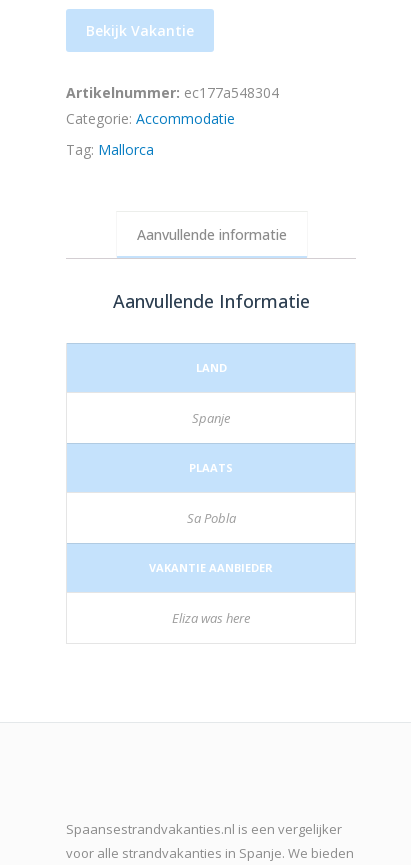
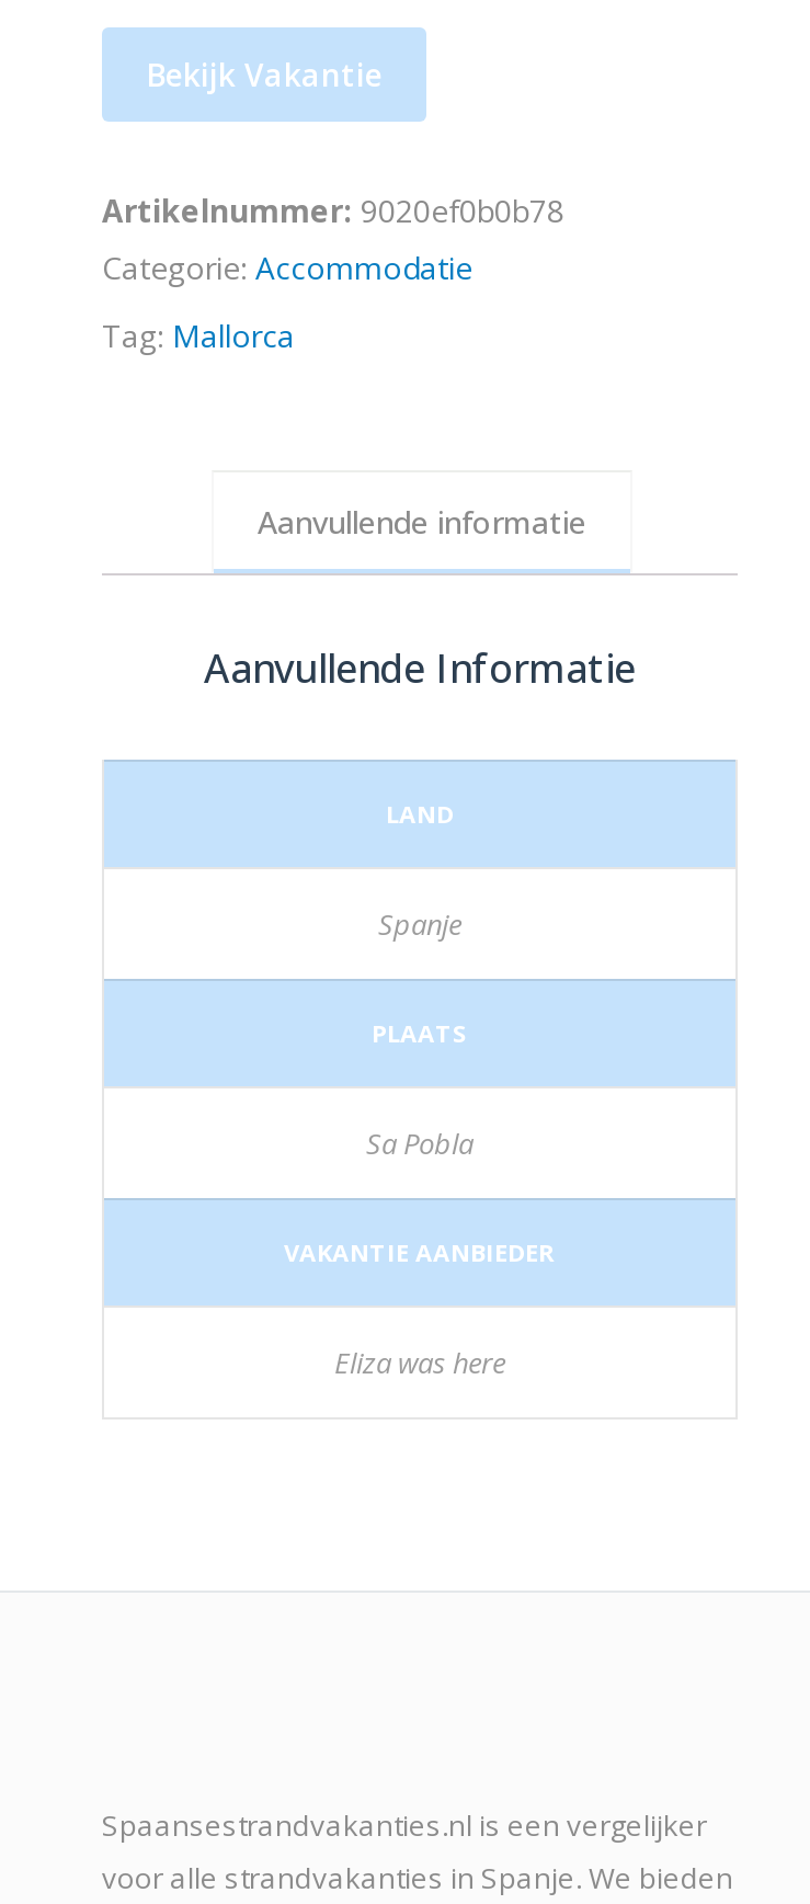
[66,83,279,102] Artikelnummer: ec177a548304 -> [102,190,564,231] Artikelnummer: 9020ef0b0b78

